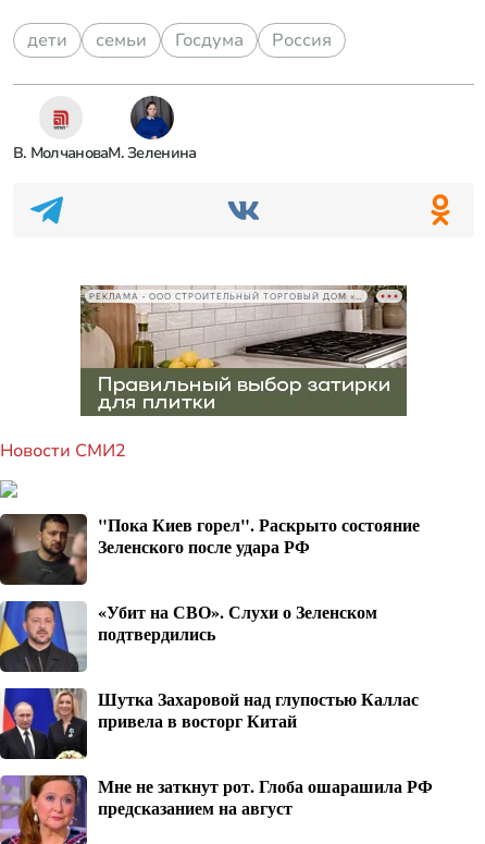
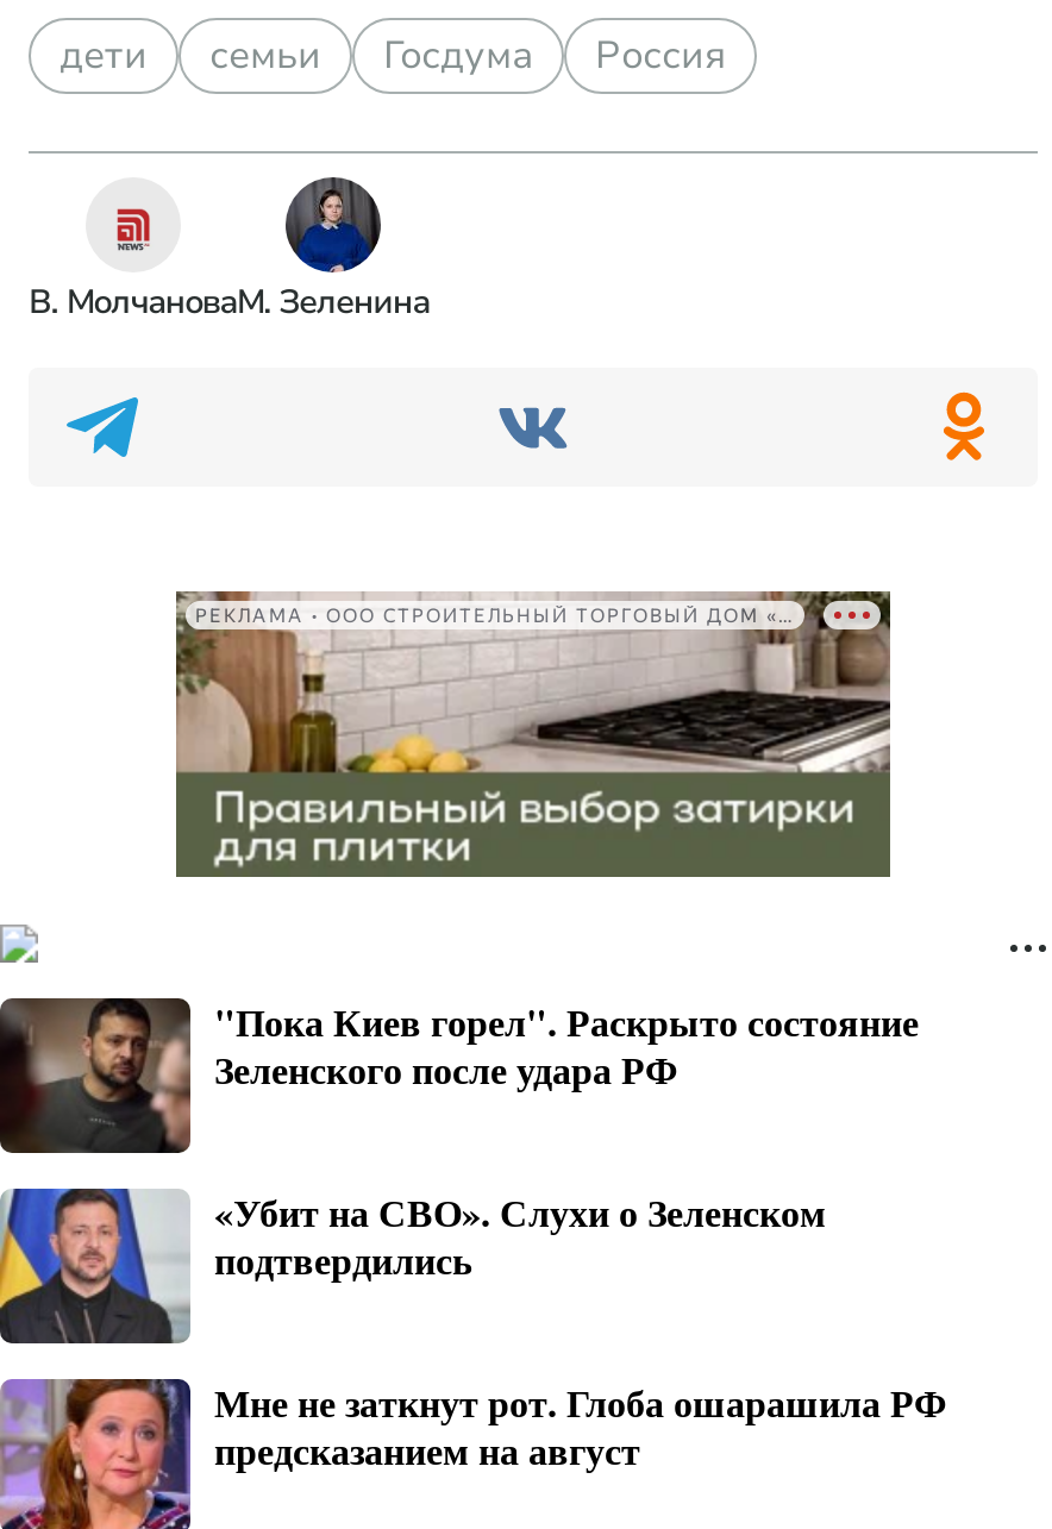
[0,439,126,463] Новости СМИ2 -> none
[3,687,419,760] [image] | Шутка Захаровой над глупостью Каллас | привела в восторг Китай -> none

